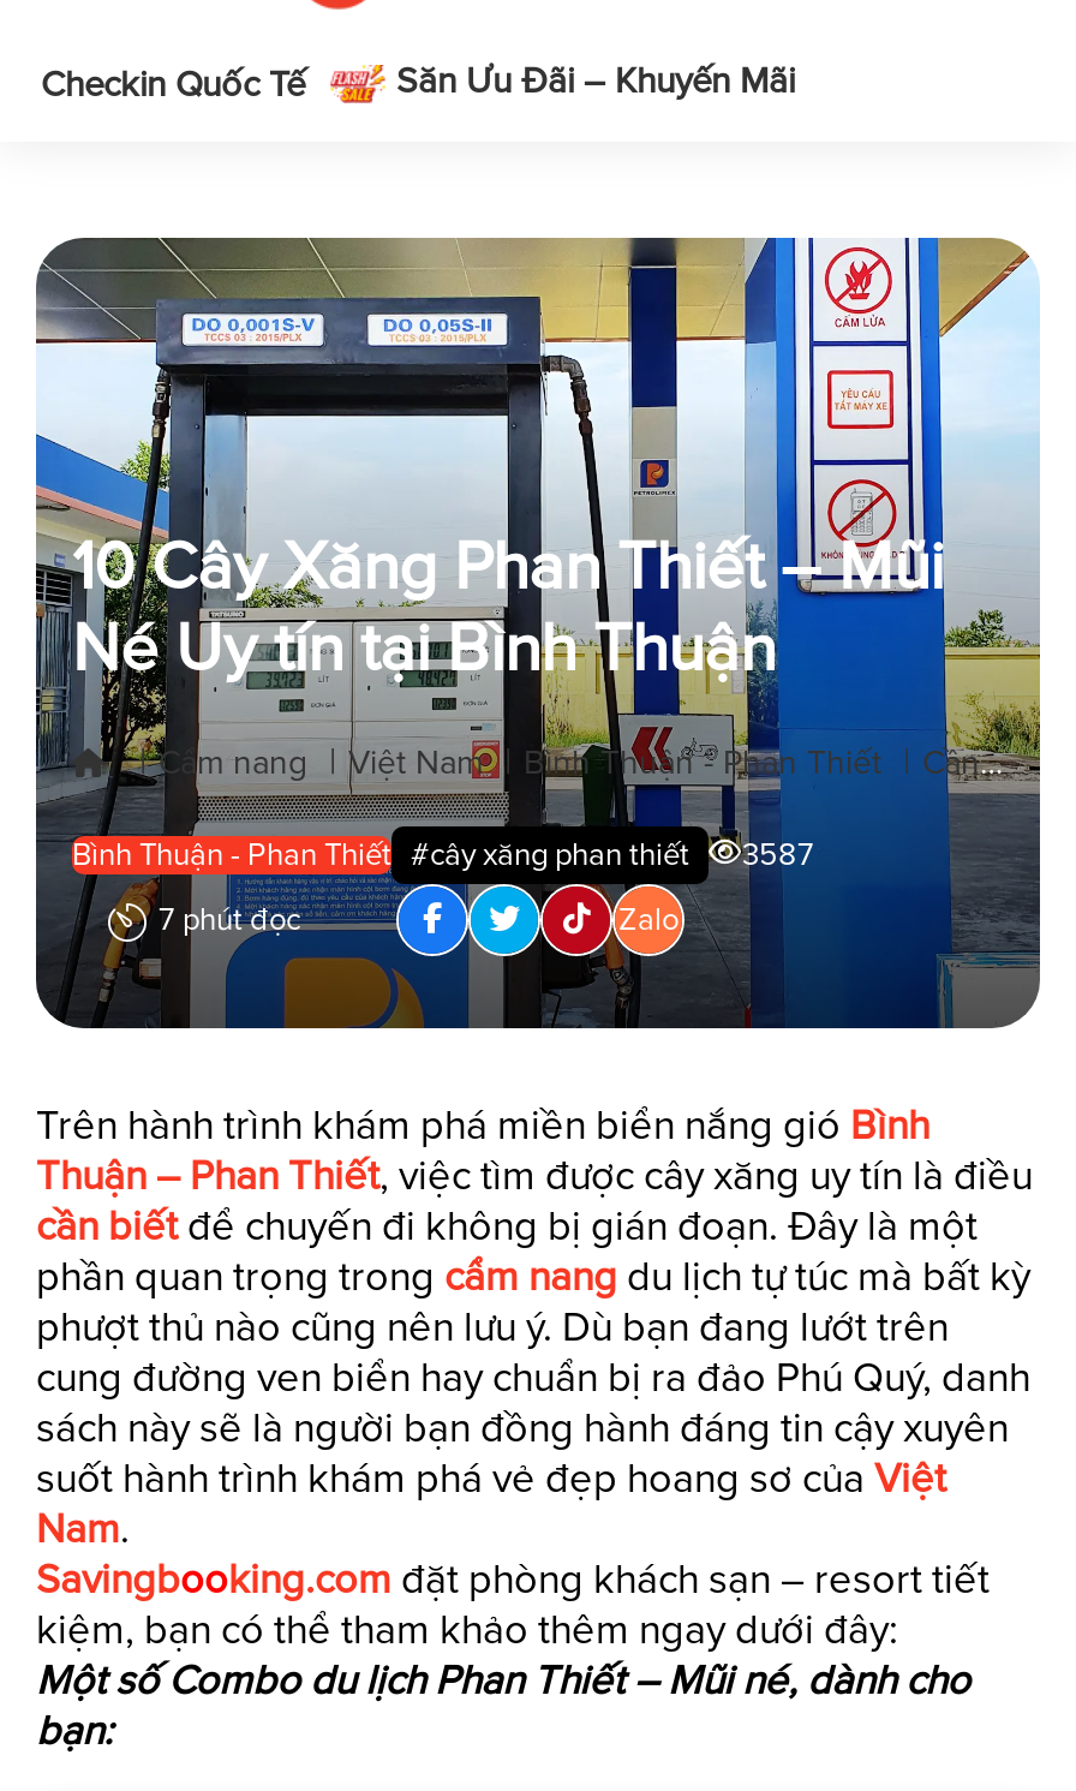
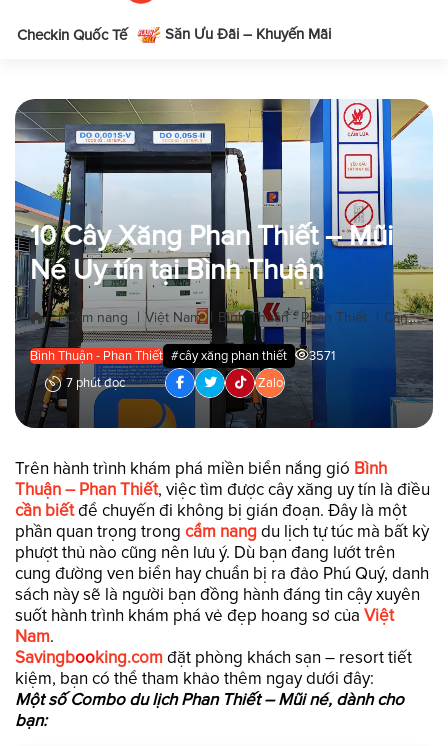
[742,835,814,874] 3587 -> [309,348,335,364] 3571

